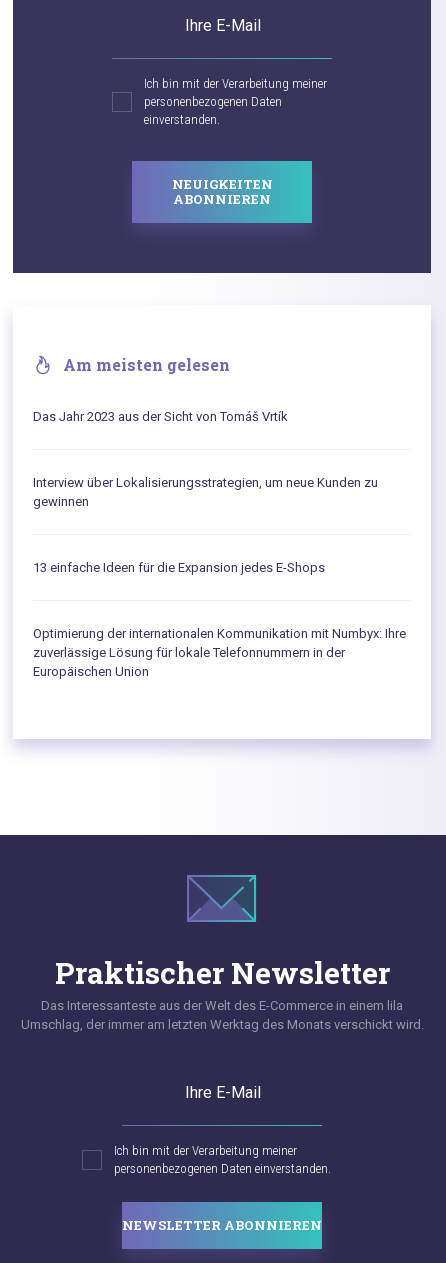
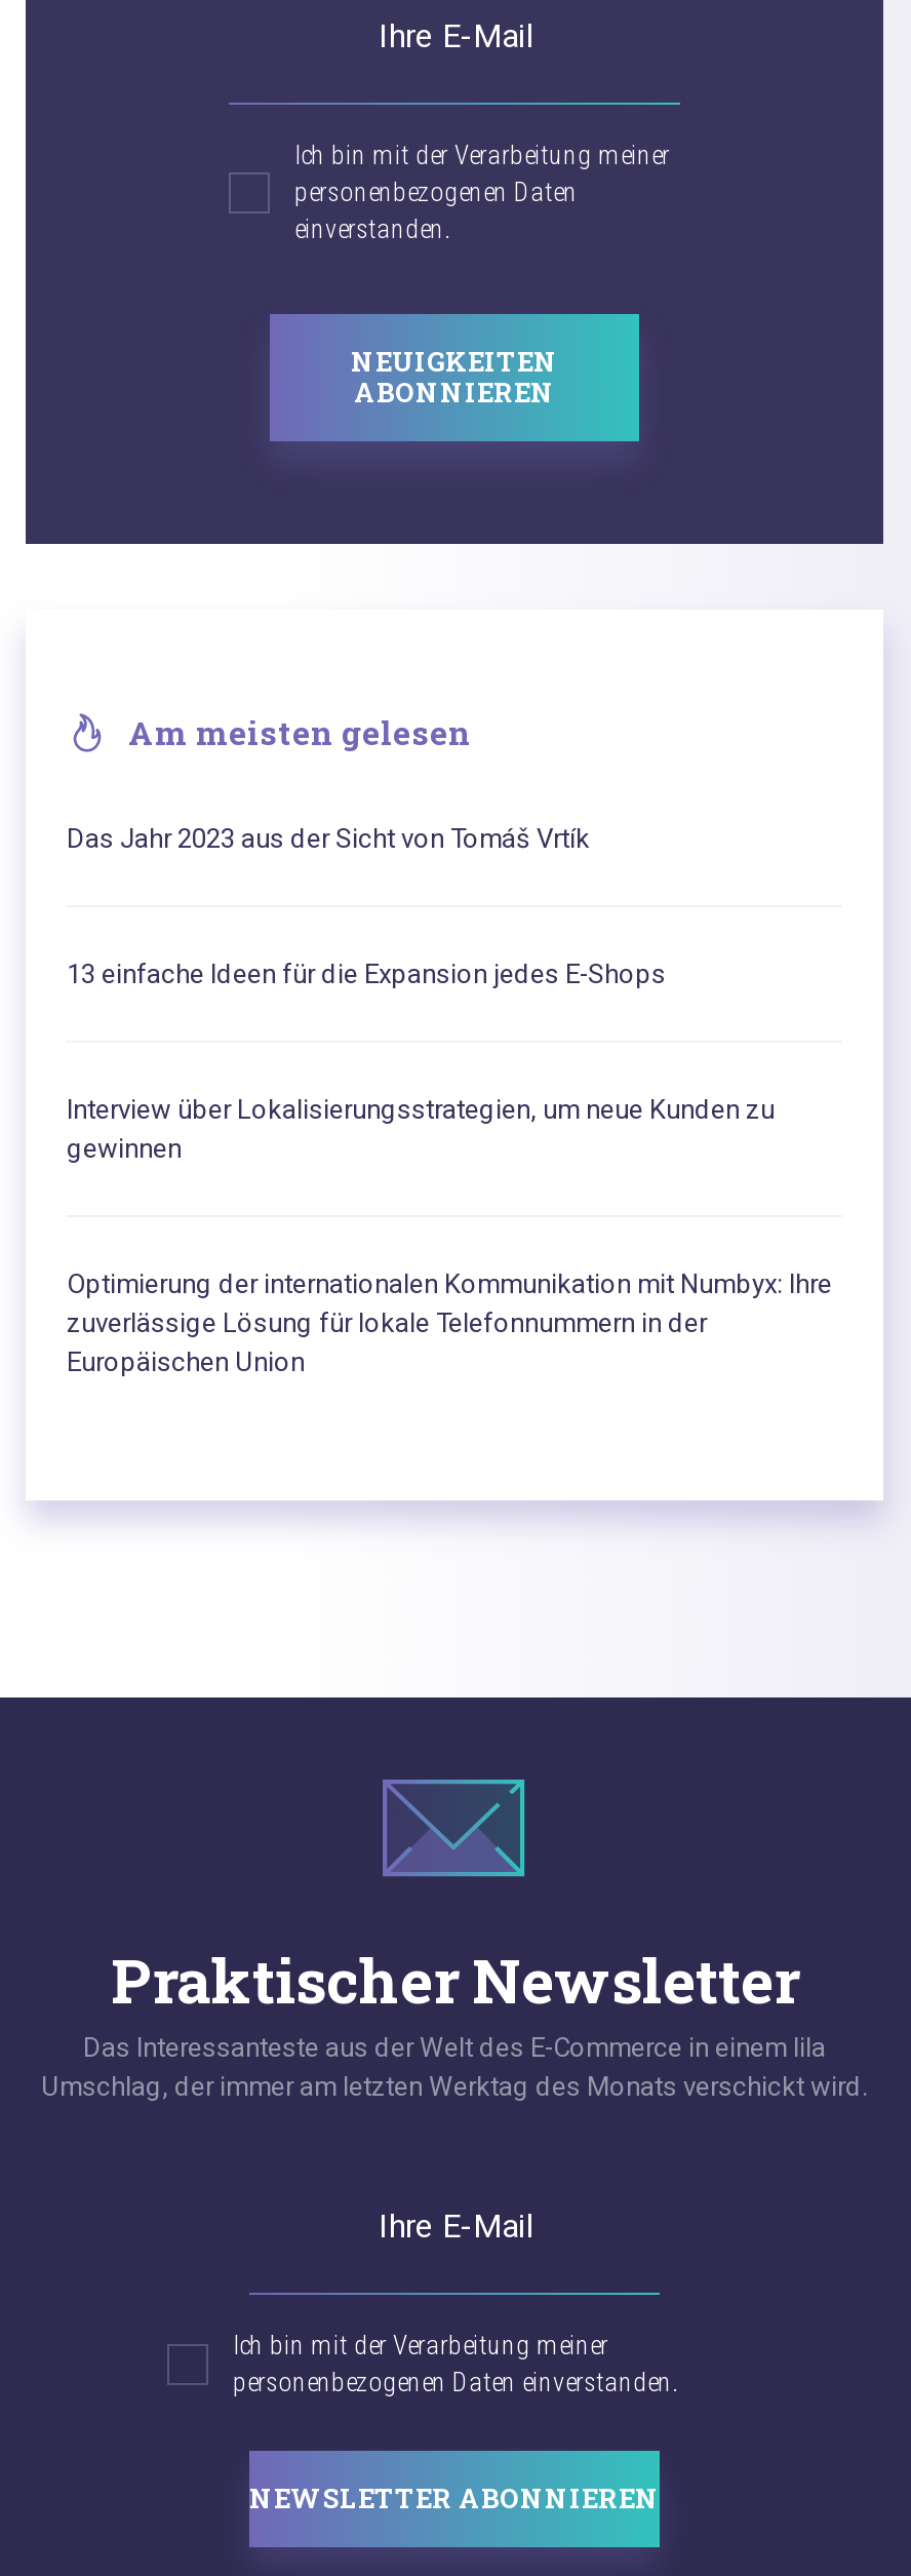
moved [33,475,378,509] -> [67,1093,775,1163]: Interview über Lokalisierungsstrategien, um neue Kunden zu | gewinnen
moved [33,560,325,575] -> [67,958,666,989]: 13 einfache Ideen für die Expansion jedes E-Shops

